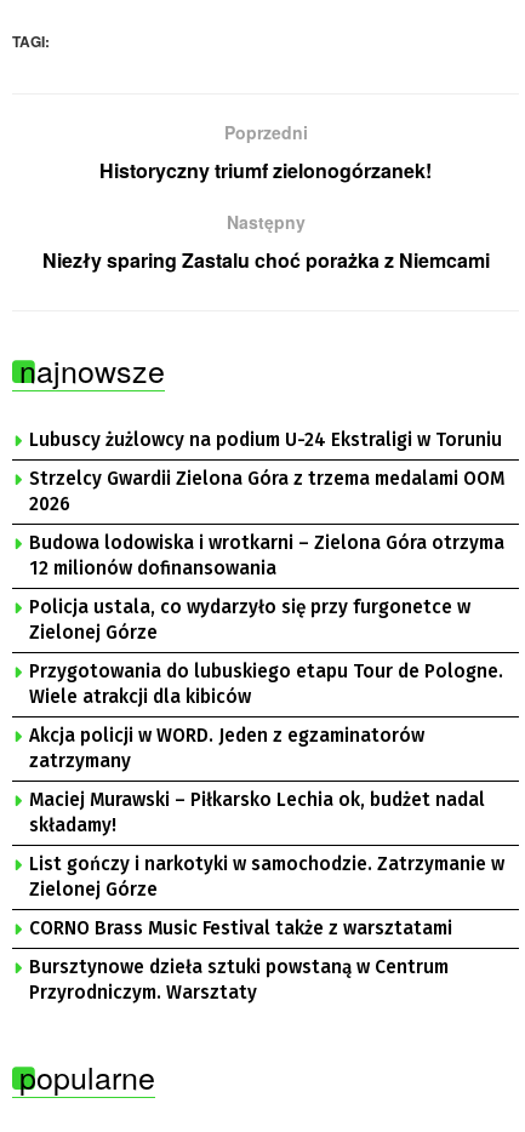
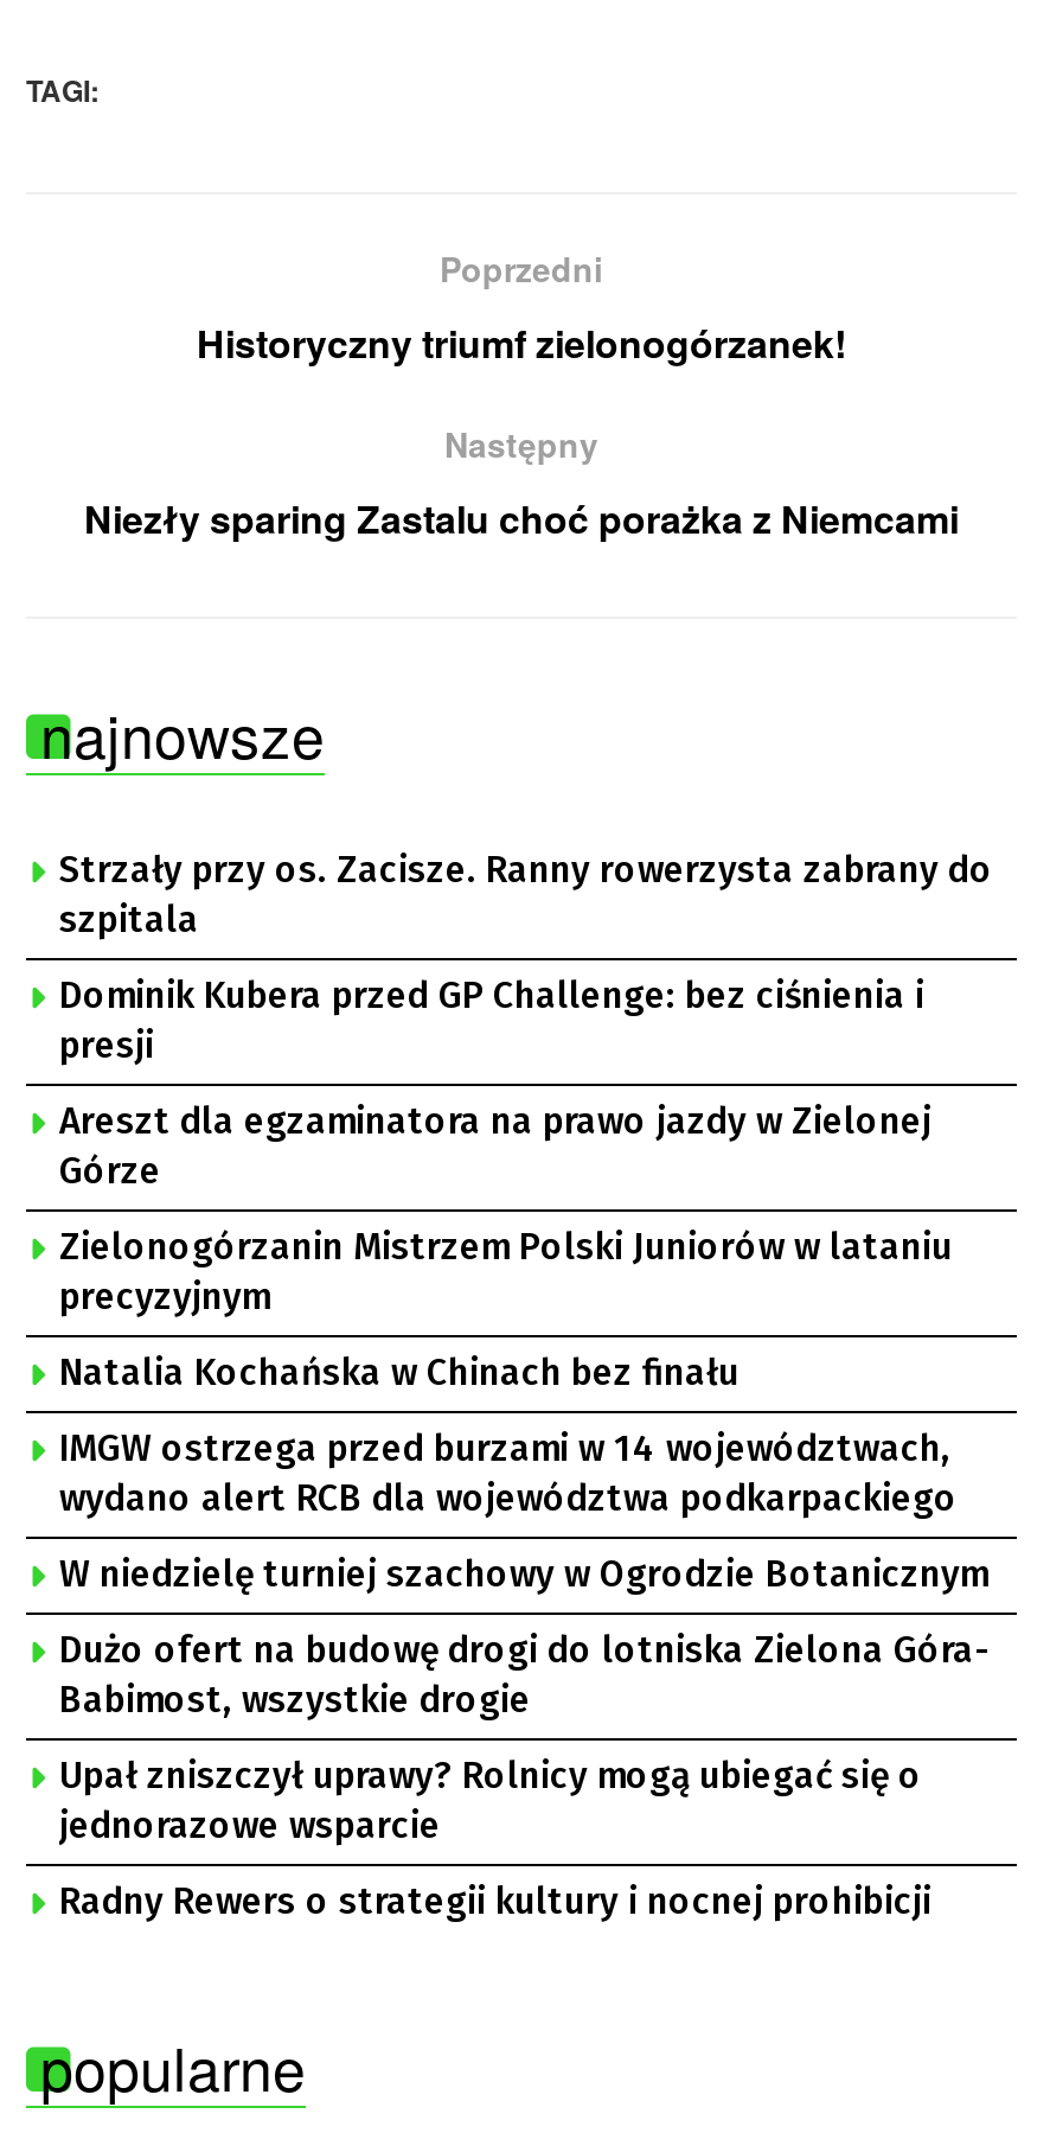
[29,429,503,451] Lubuscy żużlowcy na podium U-24 Ekstraligi w Toruniu -> [59,849,993,941] Strzały przy os. Zacisze. Ranny rowerzysta zabrany do | szpitala
[29,468,504,515] Strzelcy Gwardii Zielona Góra z trzema medalami OOM | 2026 -> [59,974,924,1067] Dominik Kubera przed GP Challenge: bez ciśnienia i | presji
[29,532,504,579] Budowa lodowiska i wrotkarni – Zielona Góra otrzyma | 12 milionów dofinansowania -> [59,1100,931,1193] Areszt dla egzaminatora na prawo jazdy w Zielonej | Górze
[29,596,470,643] Policja ustala, co wydarzyło się przy furgonetce w | Zielonej Górze -> [59,1226,953,1318] Zielonogórzanin Mistrzem Polski Juniorów w lataniu | precyzyjnym
[29,660,503,708] Przygotowania do lubuskiego etapu Tour de Pologne. | Wiele atrakcji dla kibiców -> [59,1351,740,1394] Natalia Kochańska w Chinach bez finału
[29,725,424,772] Akcja policji w WORD. Jeden z egzaminatorów | zatrzymany -> [59,1427,958,1520] IMGW ostrzega przed burzami w 14 województwach, | wydano alert RCB dla województwa podkarpackiego
[29,789,485,836] Maciej Murawski – Piłkarsko Lechia ok, budżet nadal | składamy! -> [59,1553,988,1596] W niedzielę turniej szachowy w Ogrodzie Botanicznym
[29,853,504,900] List gończy i narkotyki w samochodzie. Zatrzymanie w | Zielonej Górze -> [59,1629,991,1721] Dużo ofert na budowę drogi do lotniska Zielona Góra- | Babimost, wszystkie drogie
[29,917,452,939] CORNO Brass Music Festival także z warsztatami -> [59,1755,922,1847] Upał zniszczył uprawy? Rolnicy mogą ubiegać się o | jednorazowe wsparcie
[29,956,449,1003] Bursztynowe dzieła sztuki powstaną w Centrum | Przyrodniczym. Warsztaty -> [59,1880,931,1923] Radny Rewers o strategii kultury i nocnej prohibicji

